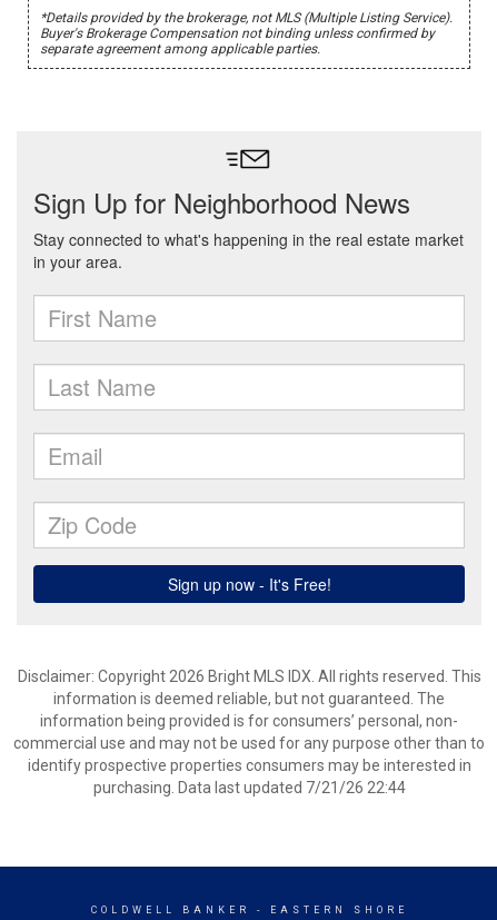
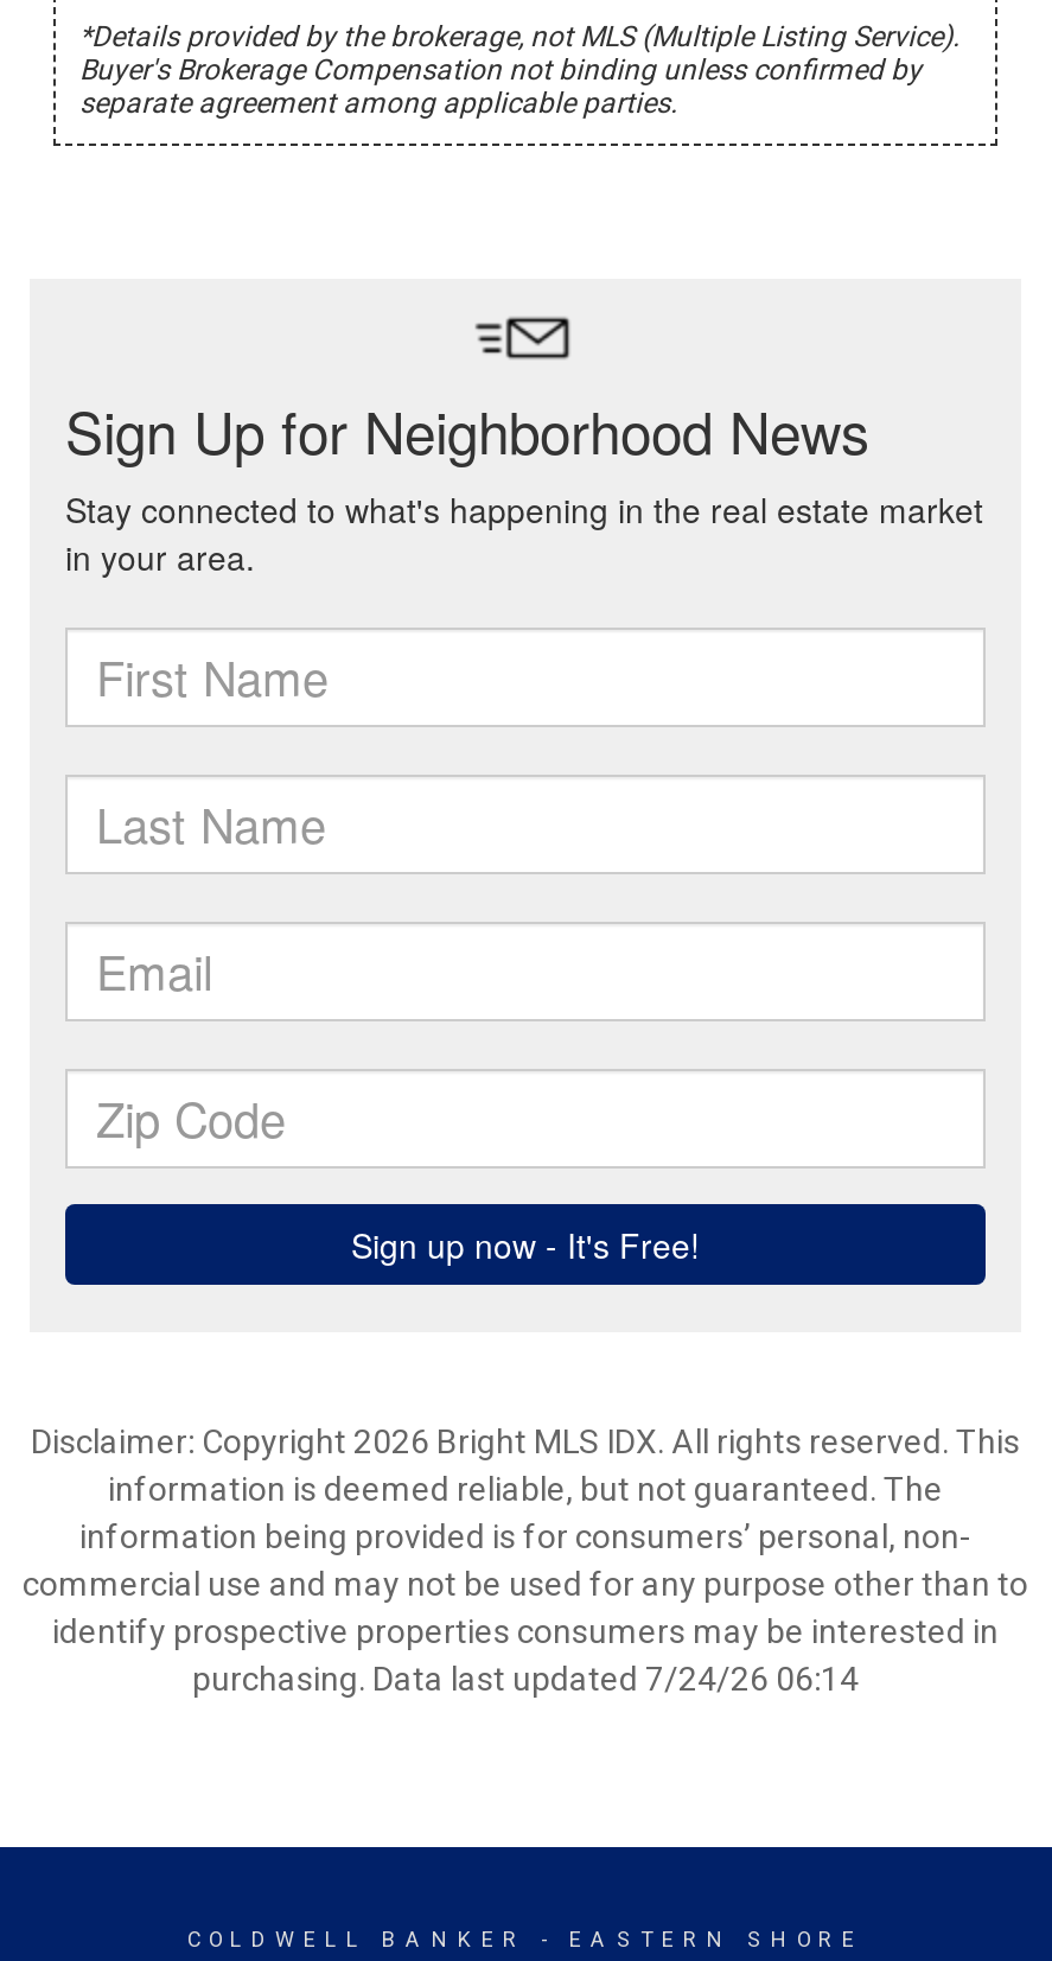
[93,779,405,797] purchasing. Data last updated 7/21/26 22:44 -> [192,1660,859,1698] purchasing. Data last updated 7/24/26 06:14

